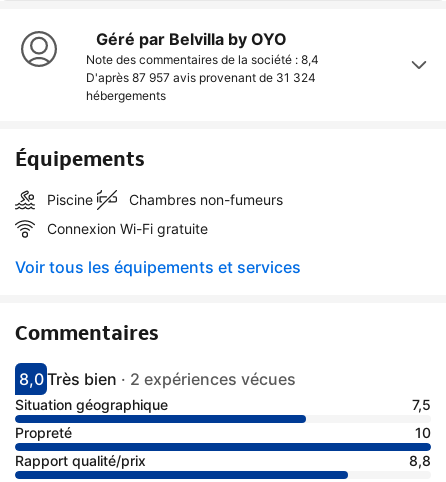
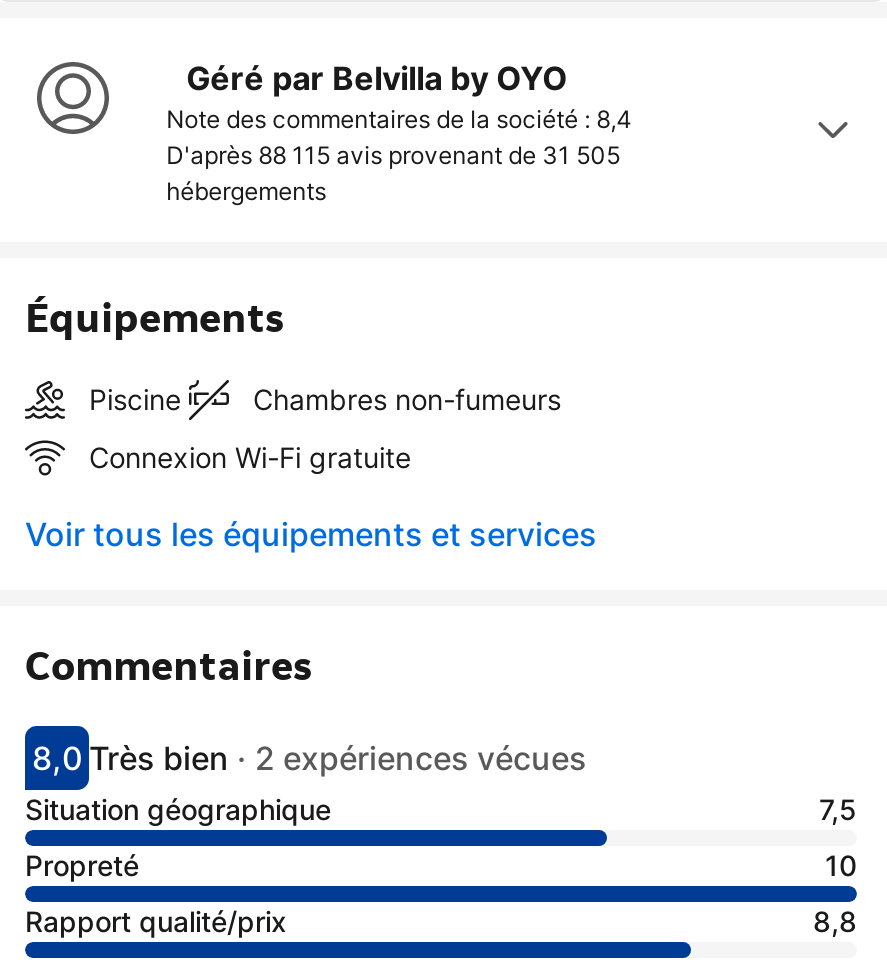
[86,70,316,85] D'après 87 957 avis provenant de 31 324 -> [166,140,620,170] D'après 88 115 avis provenant de 31 505

